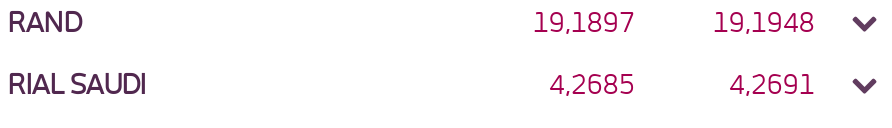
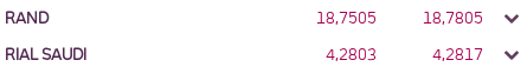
[533,12,635,38] 19,1897 -> [316,12,376,27] 18,7505
[713,12,815,38] 19,1948 -> [422,12,483,27] 18,7805
[549,74,635,100] 4,2685 -> [325,48,376,64] 4,2803
[729,74,815,100] 4,2691 -> [432,48,483,64] 4,2817

